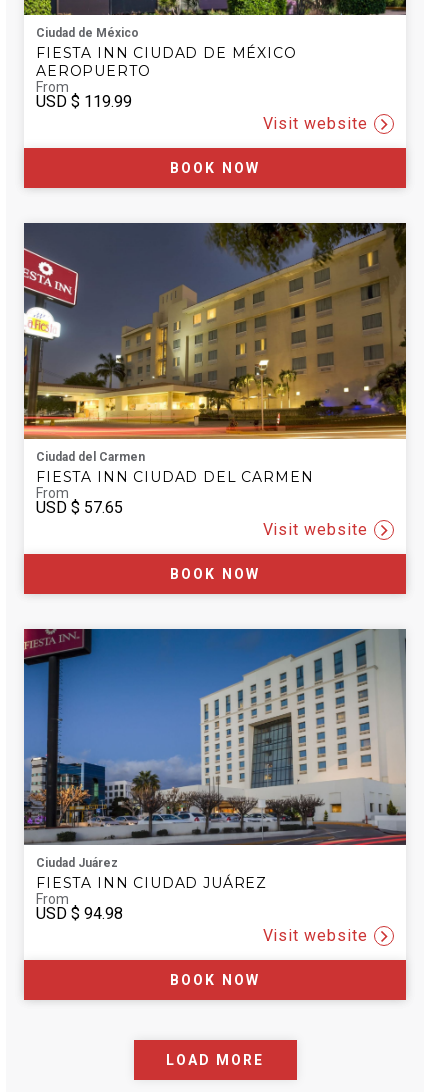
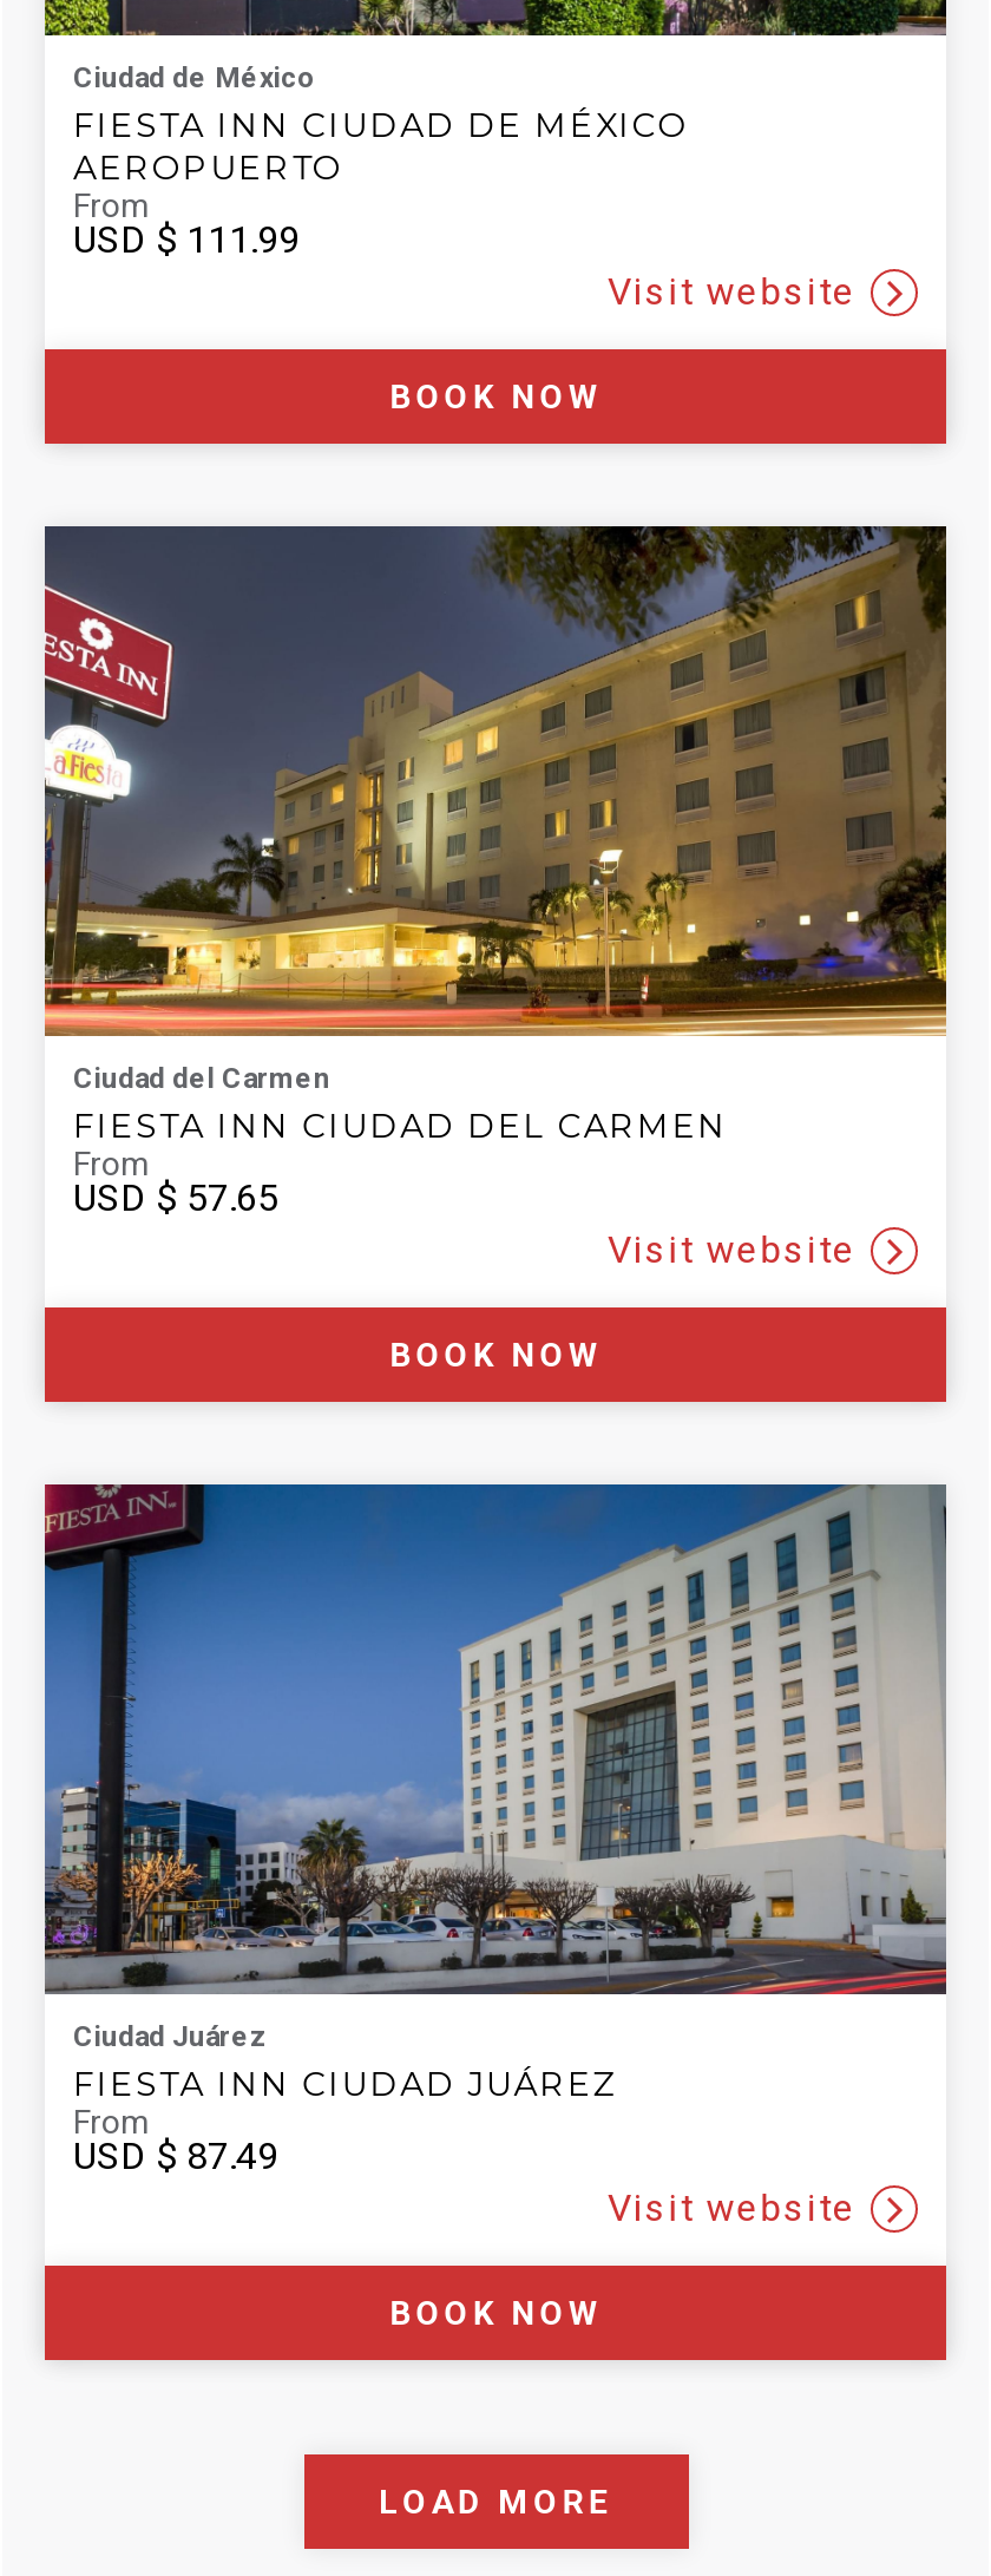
[36,92,132,111] USD $ 119.99 -> [73,217,300,261] USD $ 111.99
[36,904,123,923] USD $ 94.98 -> [73,2133,278,2178] USD $ 87.49

